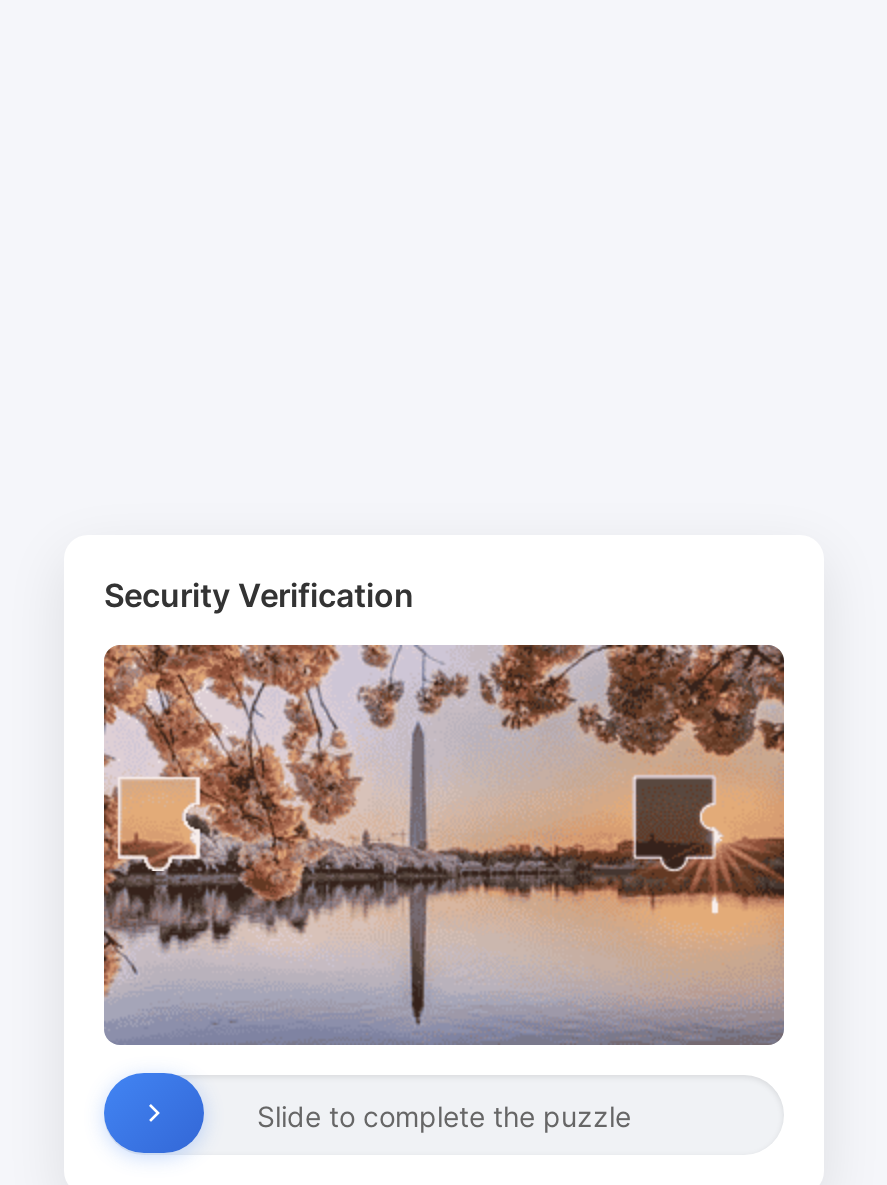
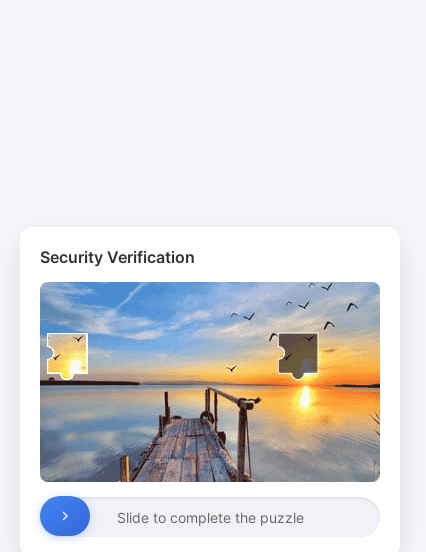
[102,643,786,1047] [image] -> [39,281,381,483] [image]

